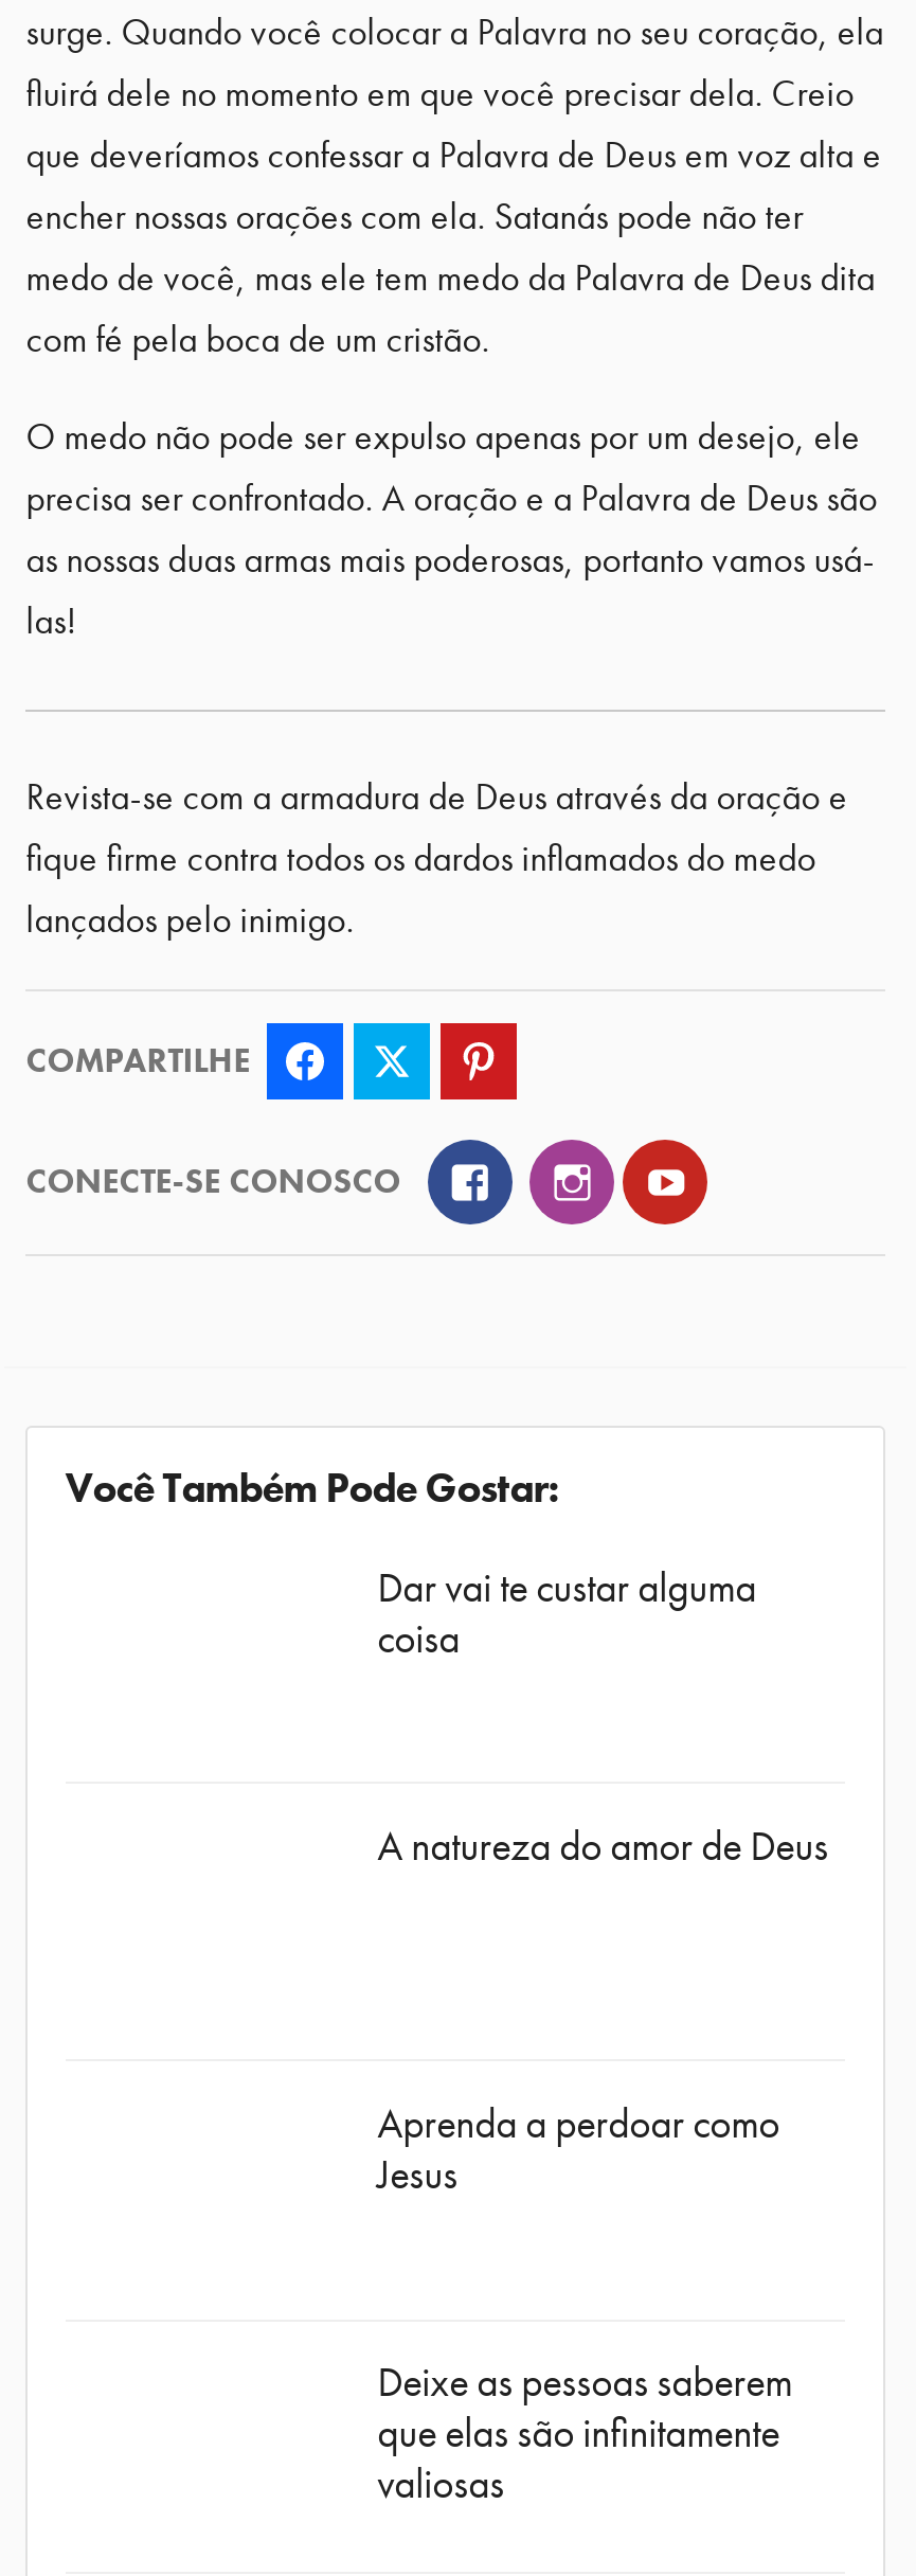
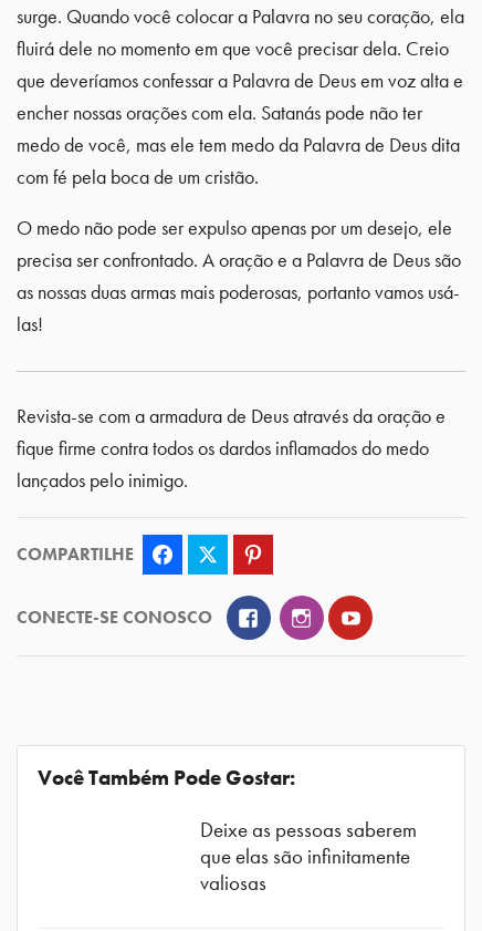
[377,1561,756,1664] Dar vai te custar alguma | coisa -> none
[377,1819,828,1872] A natureza do amor de Deus -> none
[377,2097,780,2201] Aprenda a perdoar como | Jesus -> none

